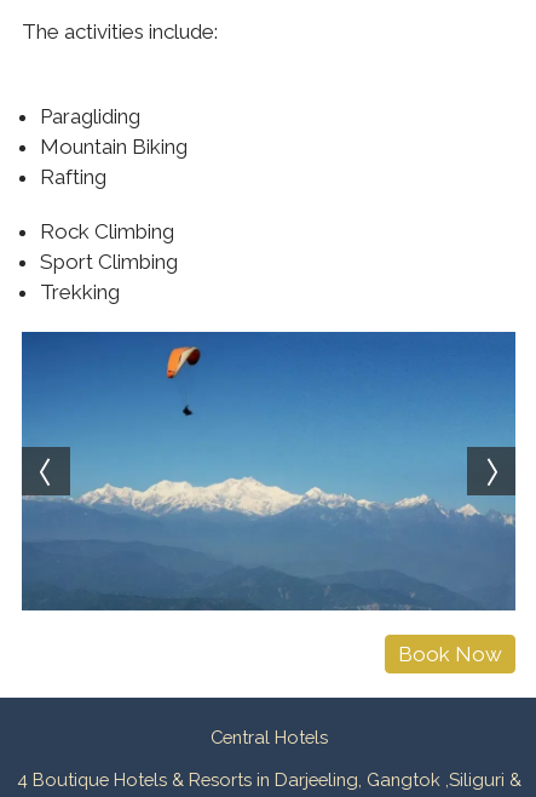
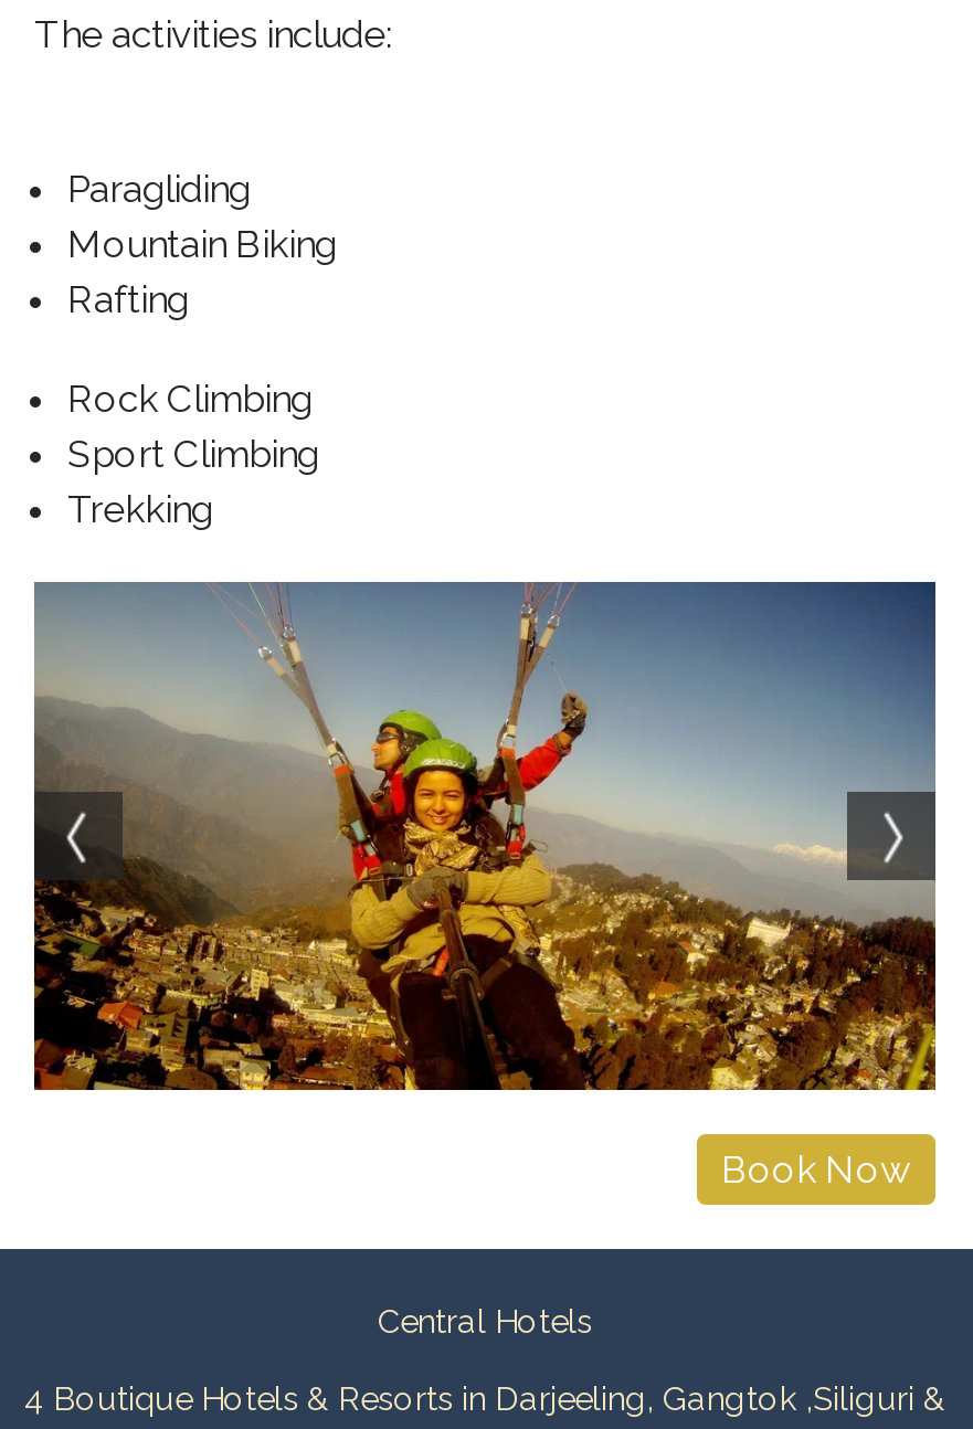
[21,332,517,612] [image] -> [32,582,938,1092] [image]

